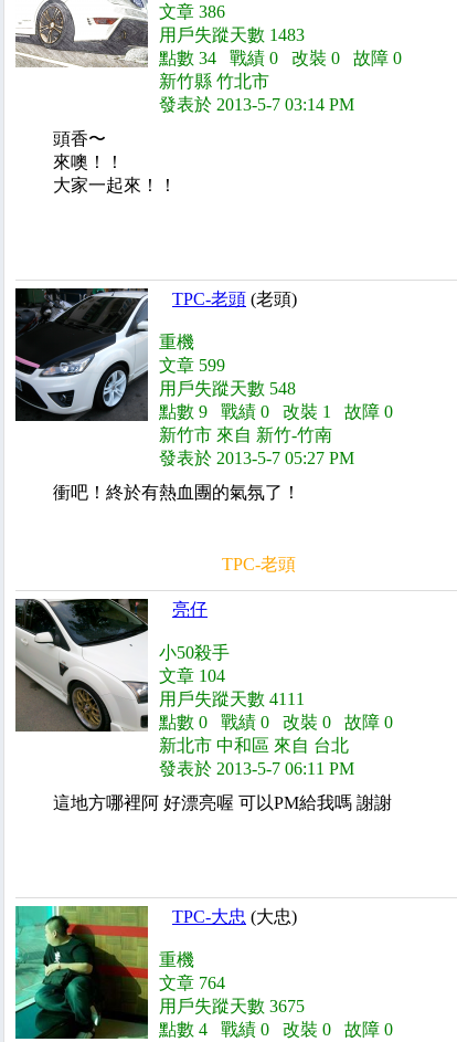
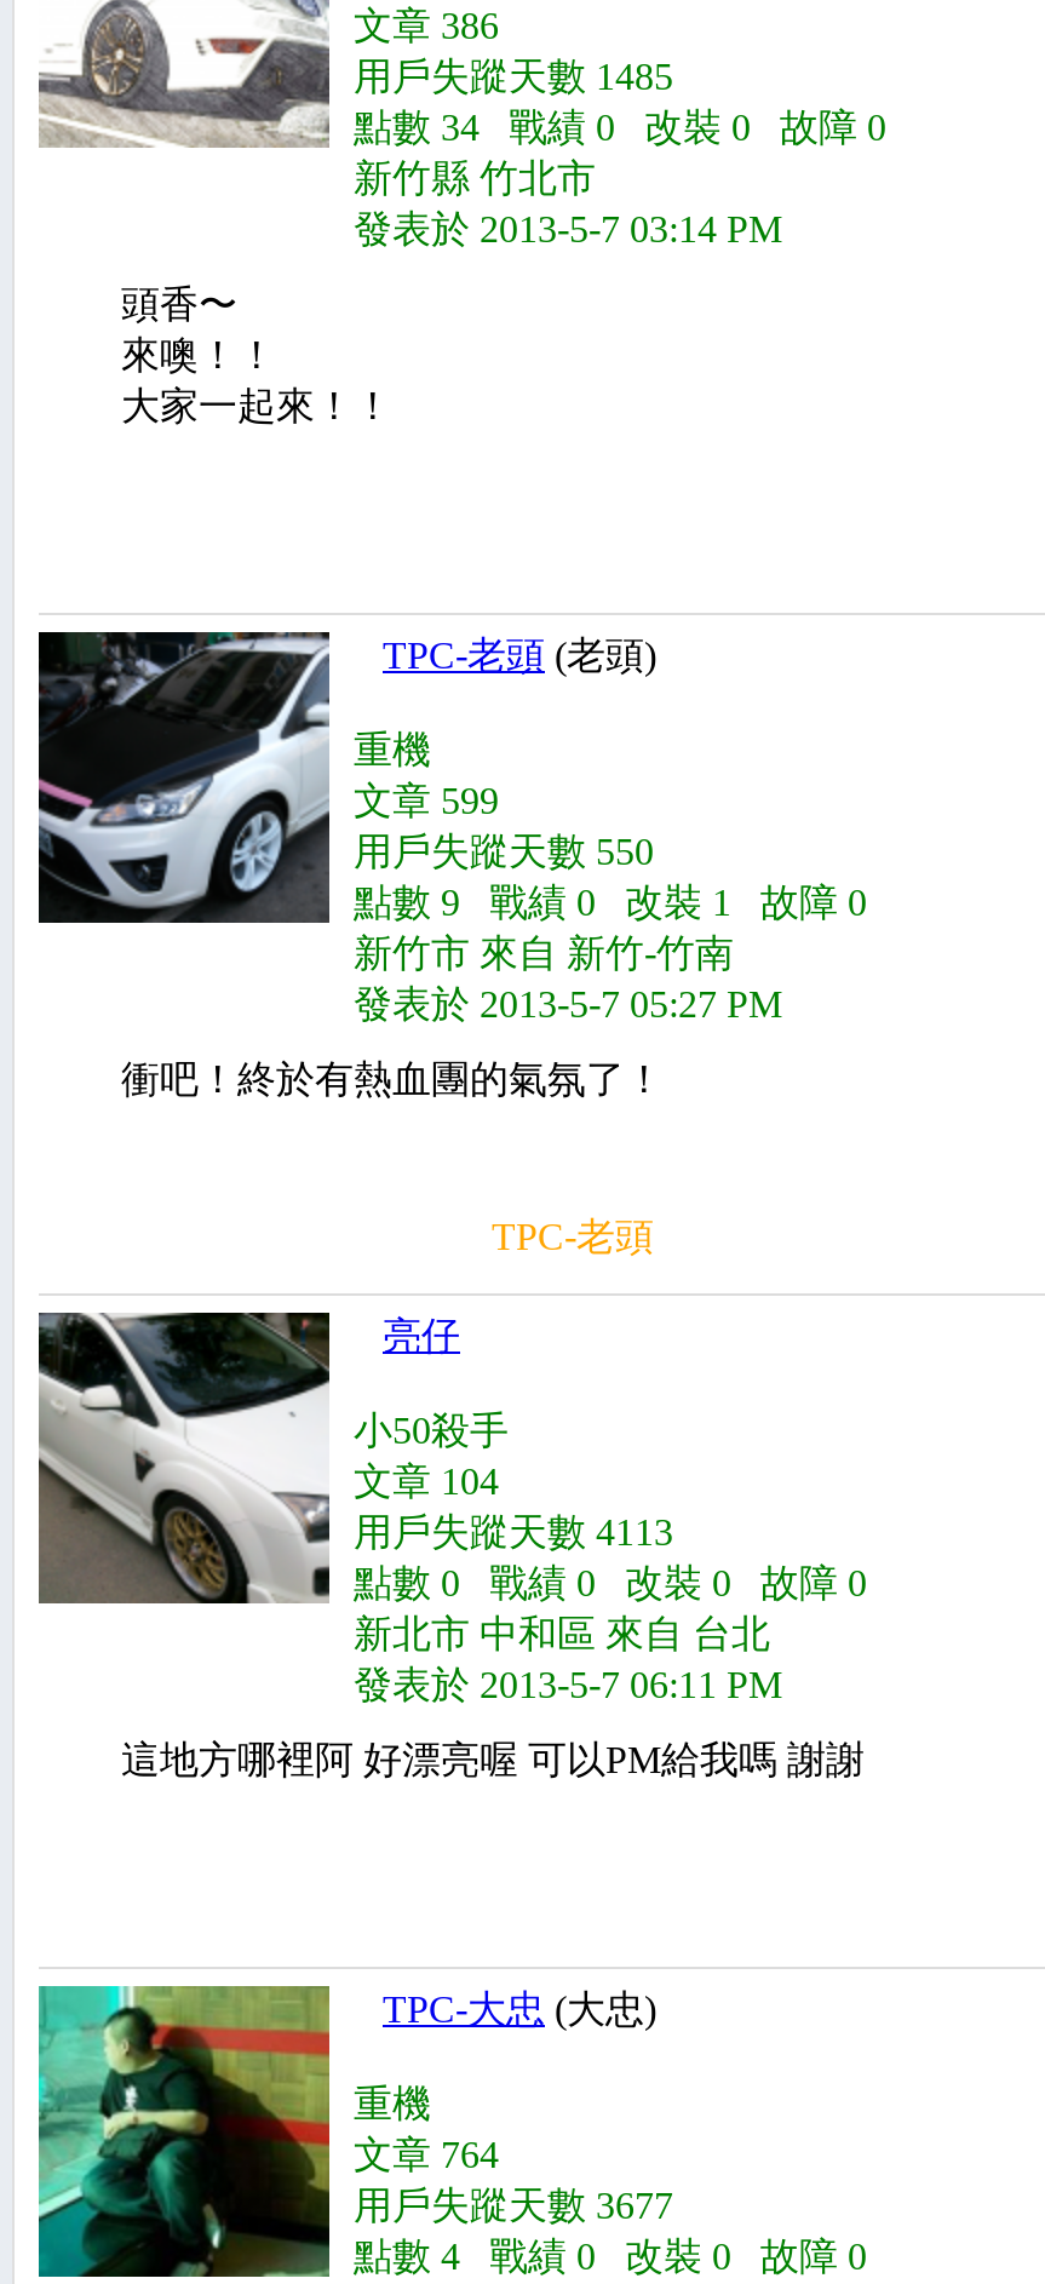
[159,25,305,44] 用戶失蹤天數 1483 -> [354,56,673,97] 用戶失蹤天數 1485
[159,379,296,398] 用戶失蹤天數 548 -> [354,831,654,872] 用戶失蹤天數 550
[159,690,305,708] 用戶失蹤天數 4111 -> [354,1511,673,1553] 用戶失蹤天數 4113
[159,997,305,1015] 用戶失蹤天數 3675 -> [354,2185,673,2226] 用戶失蹤天數 3677

